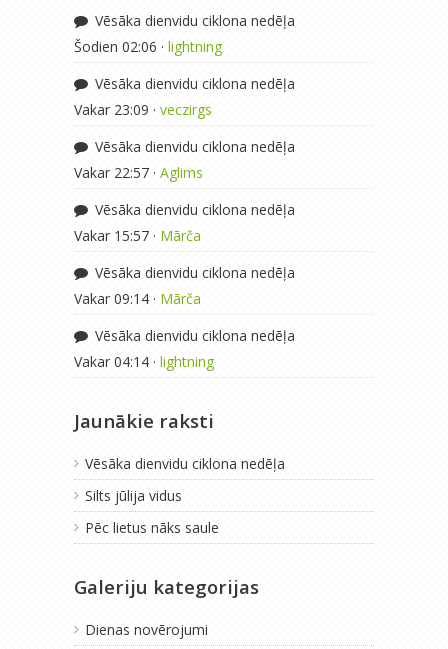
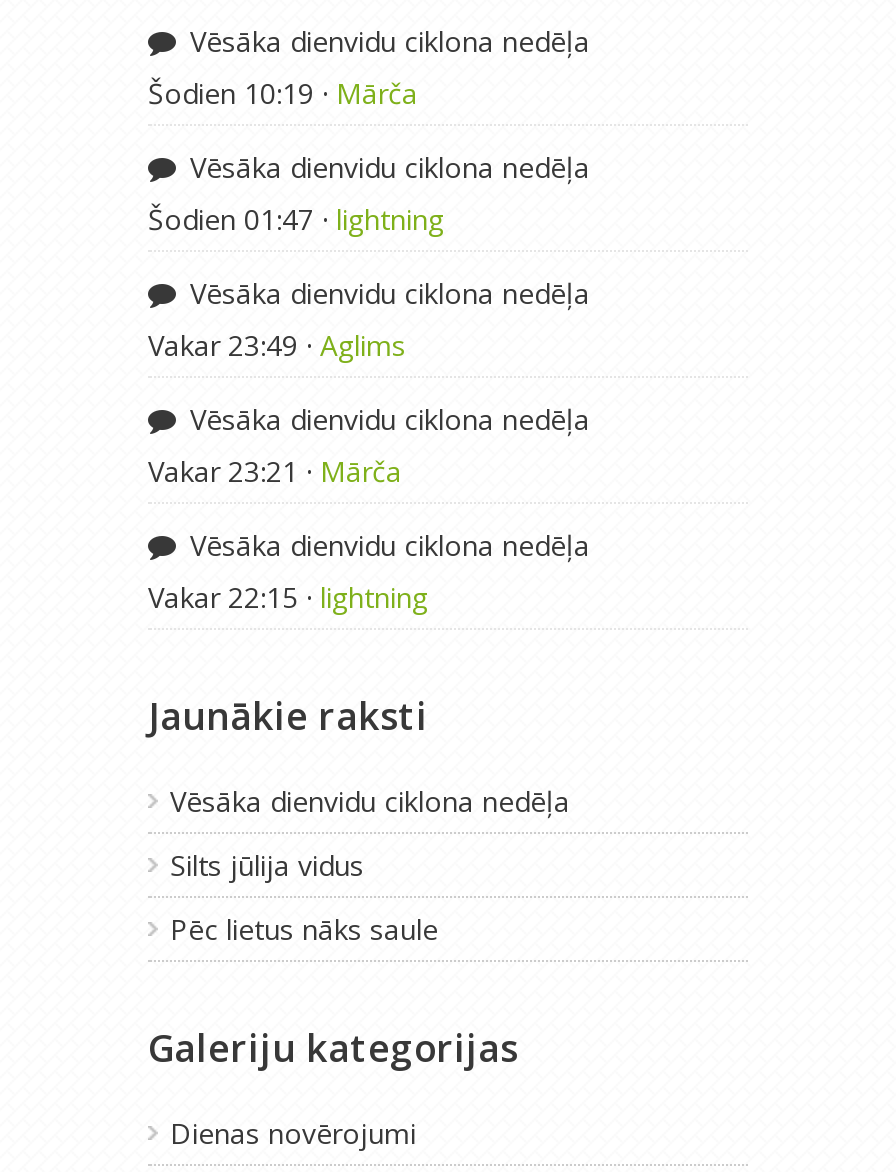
[74,37,222,56] Šodien 02:06 · lightning -> [148,74,418,112] Šodien 10:19 · Mārča
[74,100,212,119] Vakar 23:09 · veczirgs -> [148,200,444,238] Šodien 01:47 · lightning
[74,163,203,182] Vakar 22:57 · Aglims -> [148,326,406,364] Vakar 23:49 · Aglims
[74,226,201,245] Vakar 15:57 · Mārča -> [148,452,402,490] Vakar 23:21 · Mārča
[74,289,295,371] Vakar 09:14 · Mārča | Vēsāka dienvidu ciklona nedēļa | Vakar 04:14 · lightning -> [148,578,428,616] Vakar 22:15 · lightning

